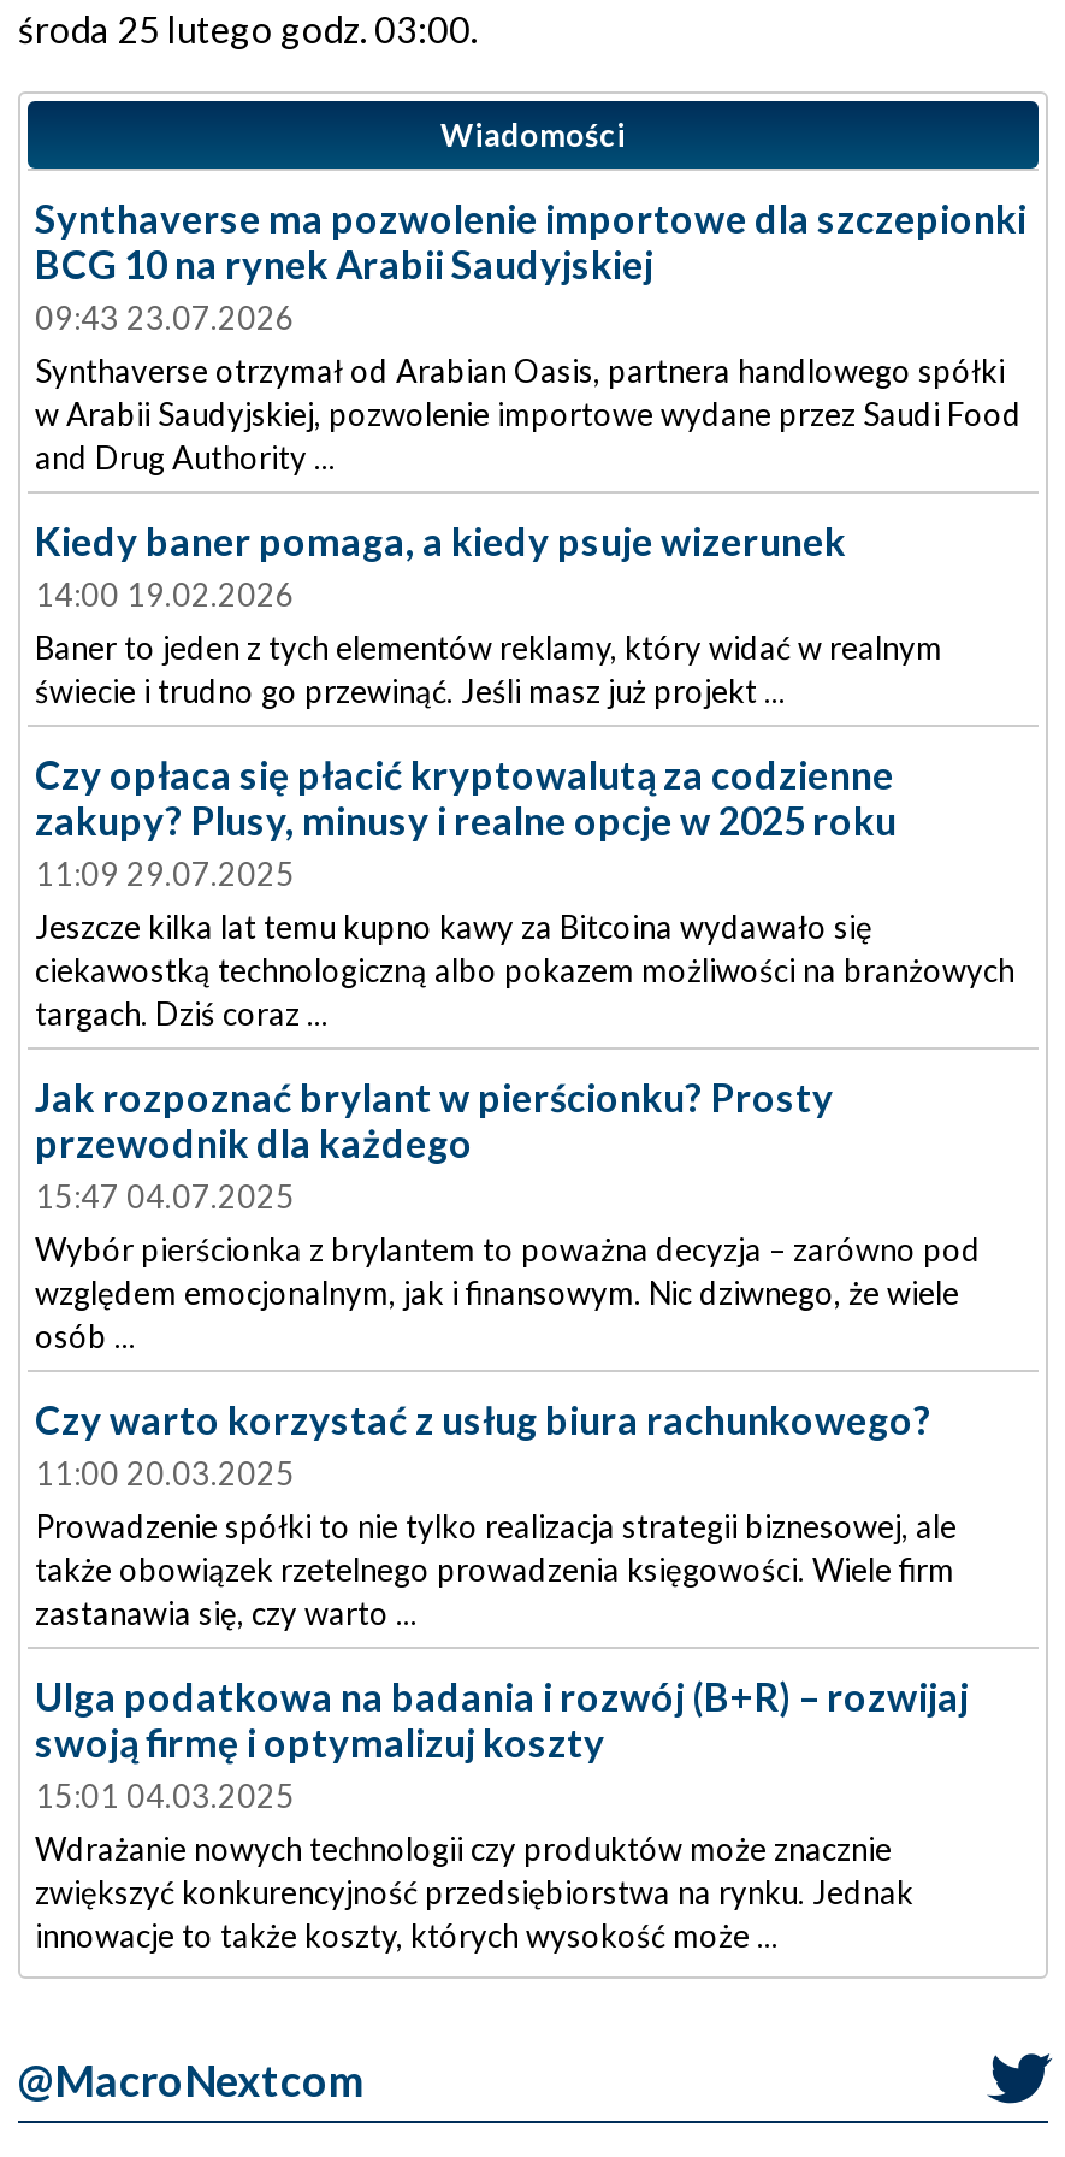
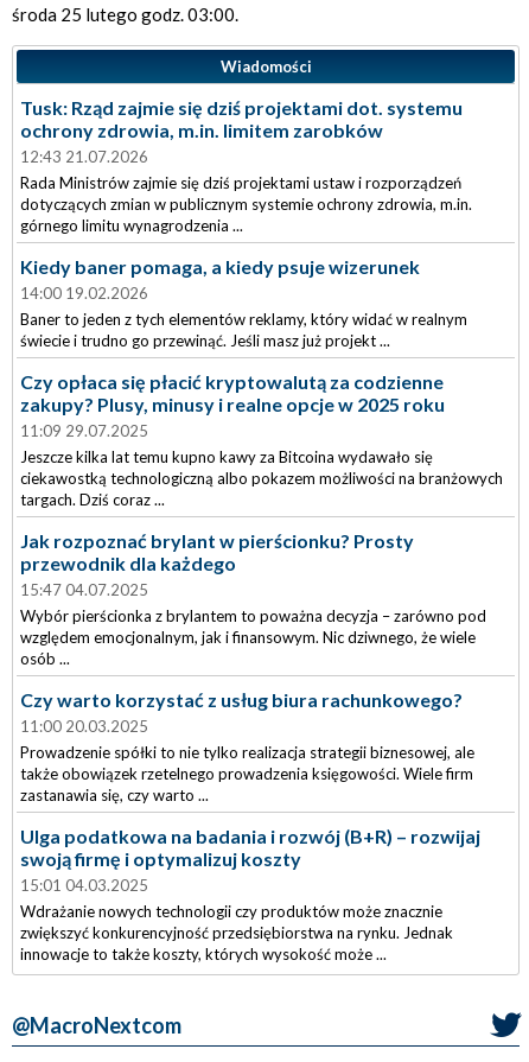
[35,195,1026,477] Synthaverse ma pozwolenie importowe dla szczepionki | BCG 10 na rynek Arabii Saudyjskiej | 09:43 23.07.2026 | Synthaverse otrzymał od Arabian Oasis, partnera handlowego spółki | w Arabii Saudyjskiej, pozwolenie importowe wydane przez Saudi Food | and Drug Authority ... -> [20,96,472,235] Tusk: Rząd zajmie się dziś projektami dot. systemu | ochrony zdrowia, m.in. limitem zarobków | 12:43 21.07.2026 | Rada Ministrów zajmie się dziś projektami ustaw i rozporządzeń | dotyczących zmian w publicznym systemie ochrony zdrowia, m.in. | górnego limitu wynagrodzenia ...

